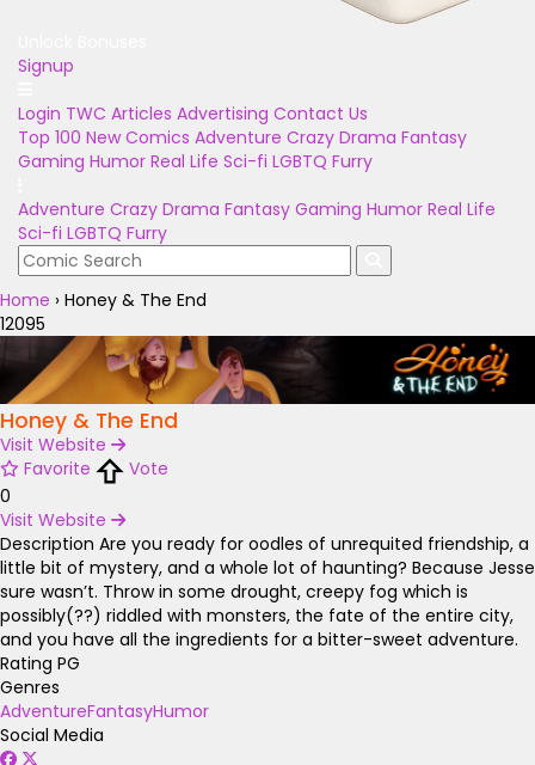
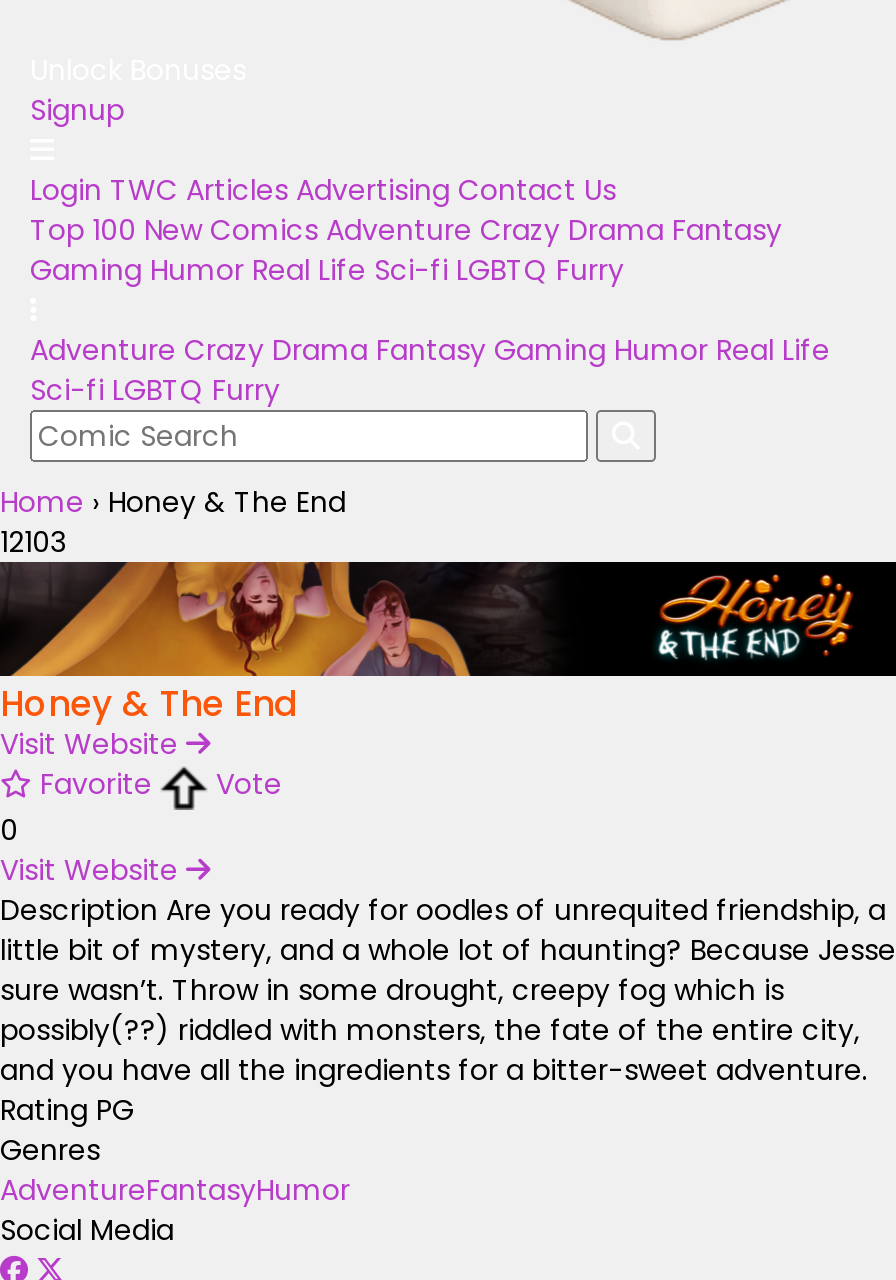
[0,312,45,336] 12095 -> [0,522,66,562] 12103

